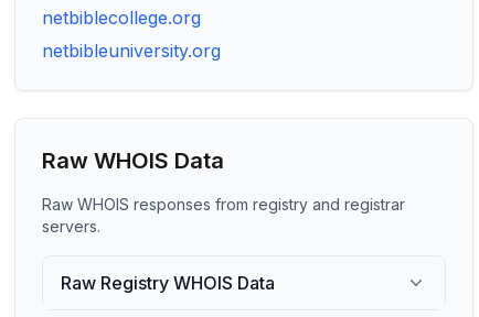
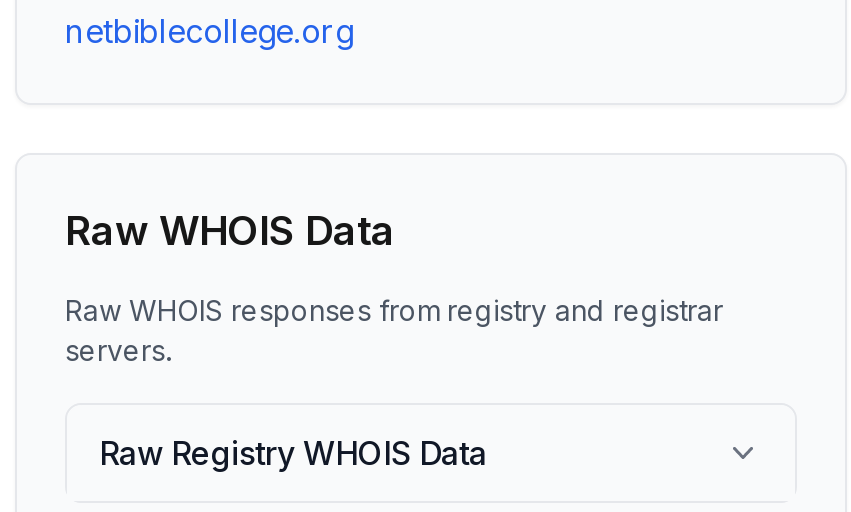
[42,40,221,62] netbibleuniversity.org -> none

